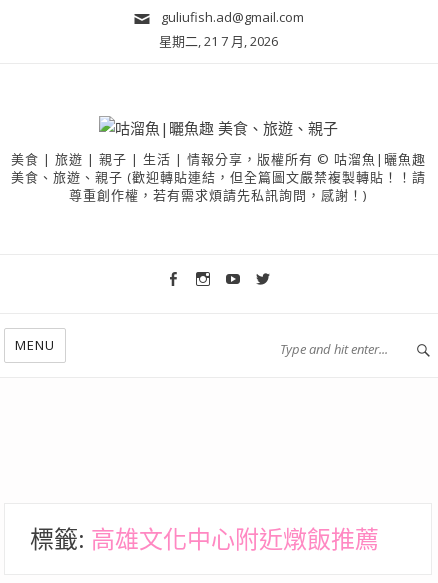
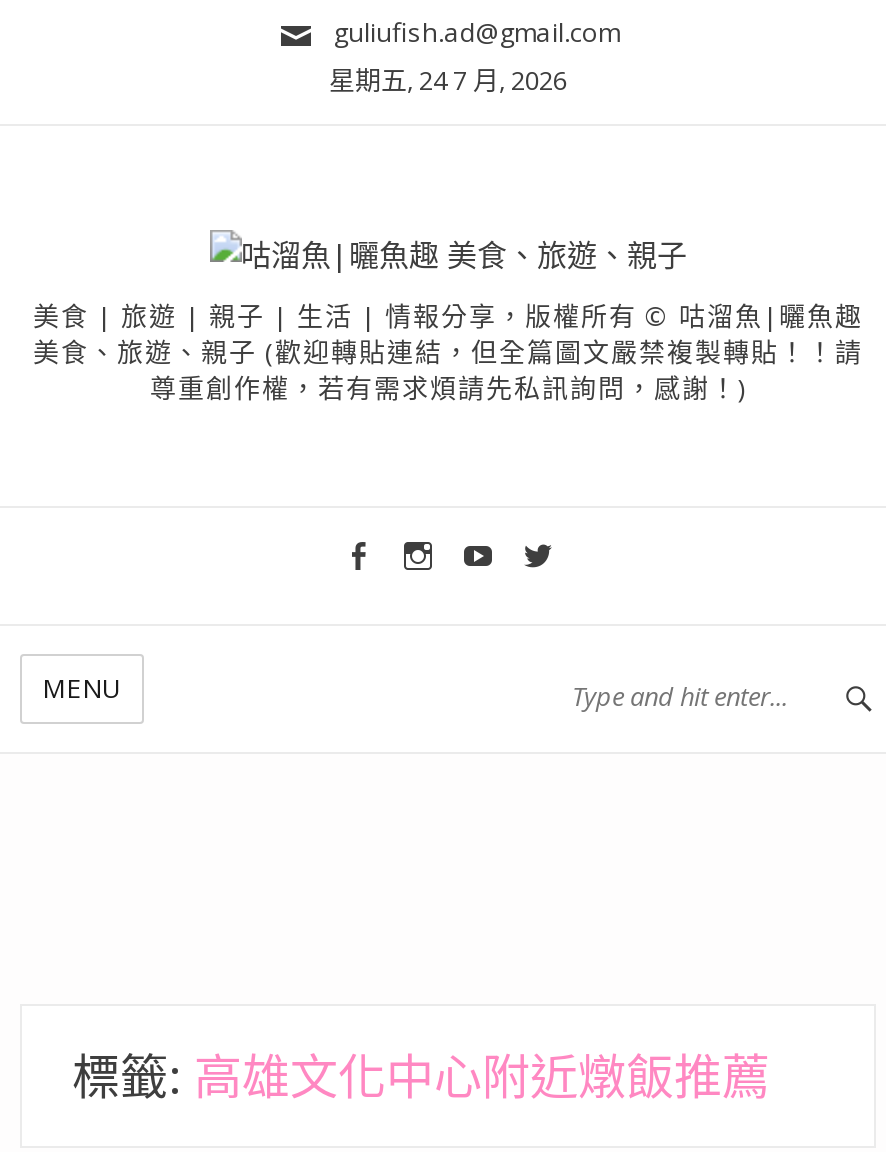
[158,32,277,50] 星期二, 21 7 月, 2026 -> [329,62,567,98] 星期五, 24 7 月, 2026

